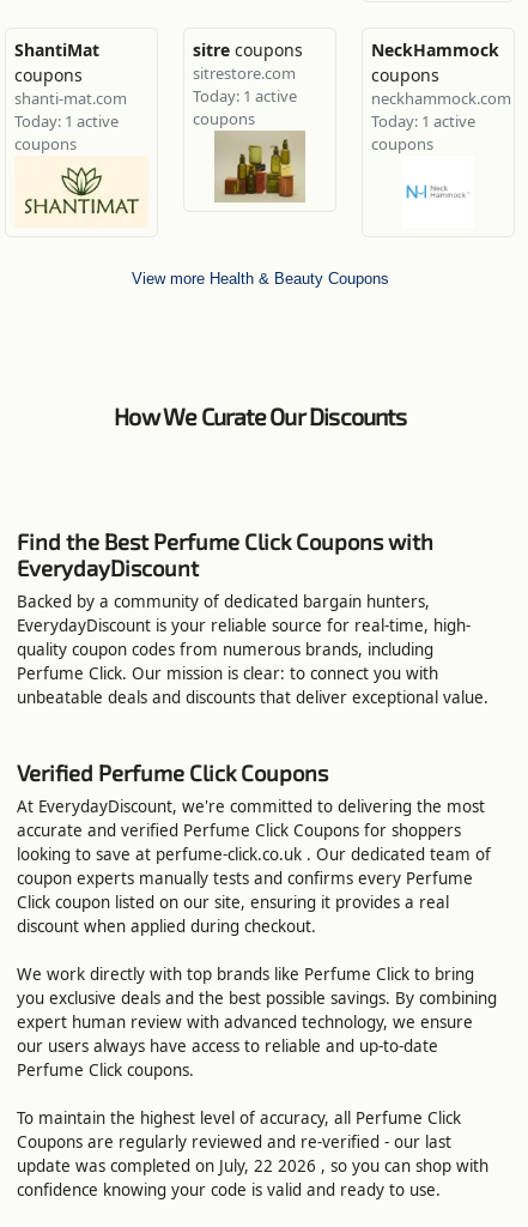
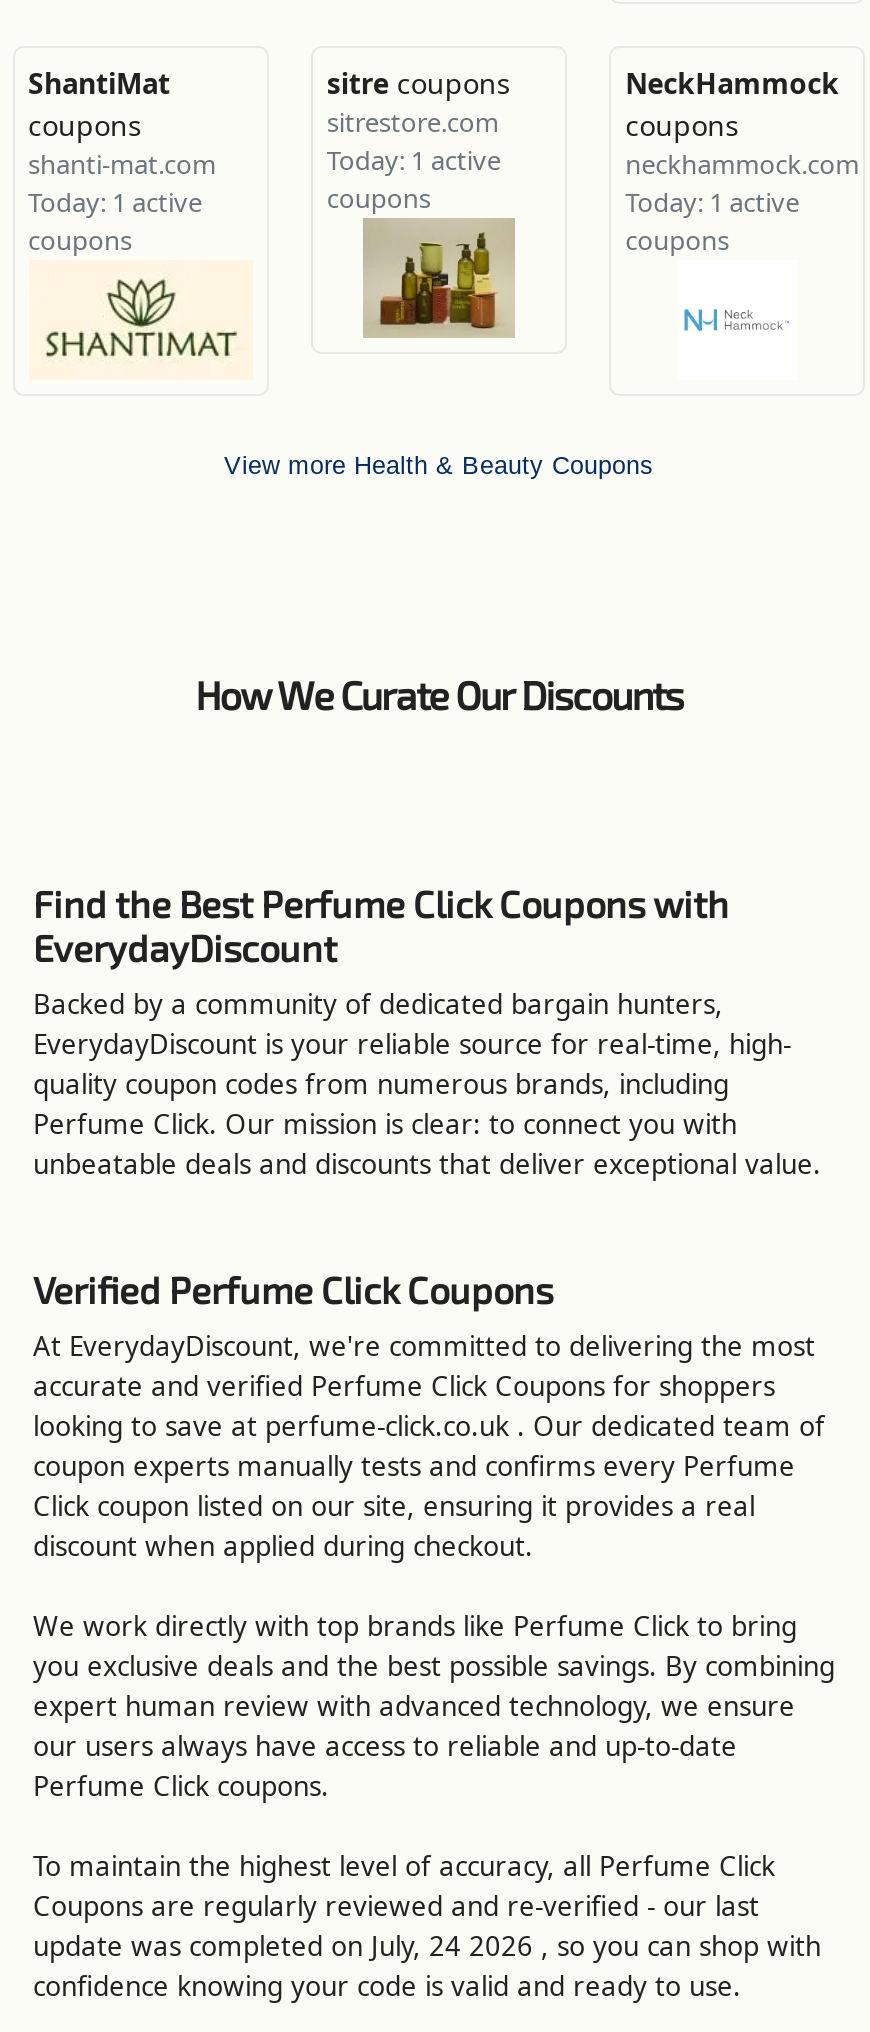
[17,1155,488,1177] update was completed on July, 22 2026 , so you can shop with -> [33,1928,821,1964] update was completed on July, 24 2026 , so you can shop with

